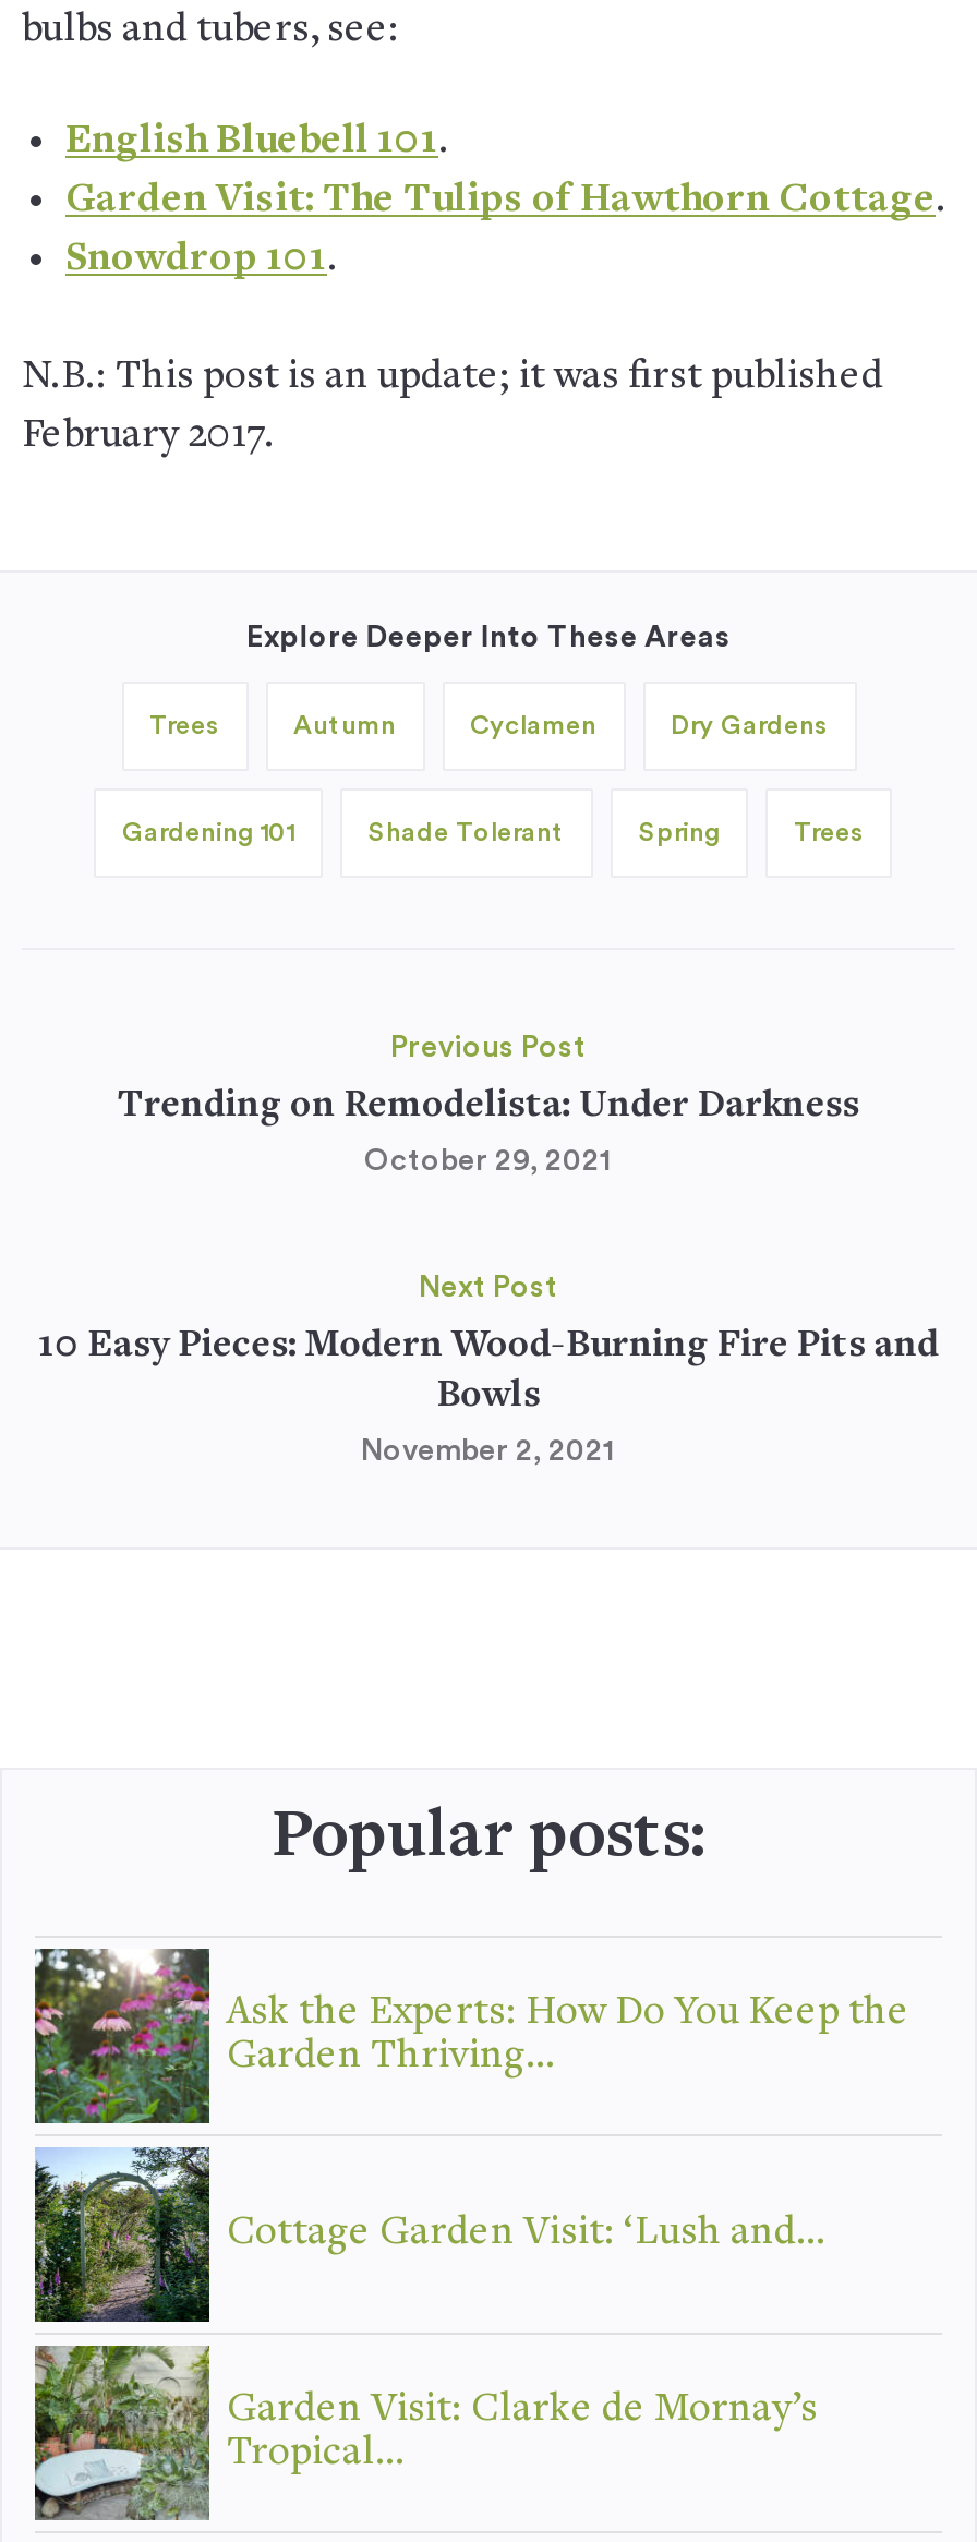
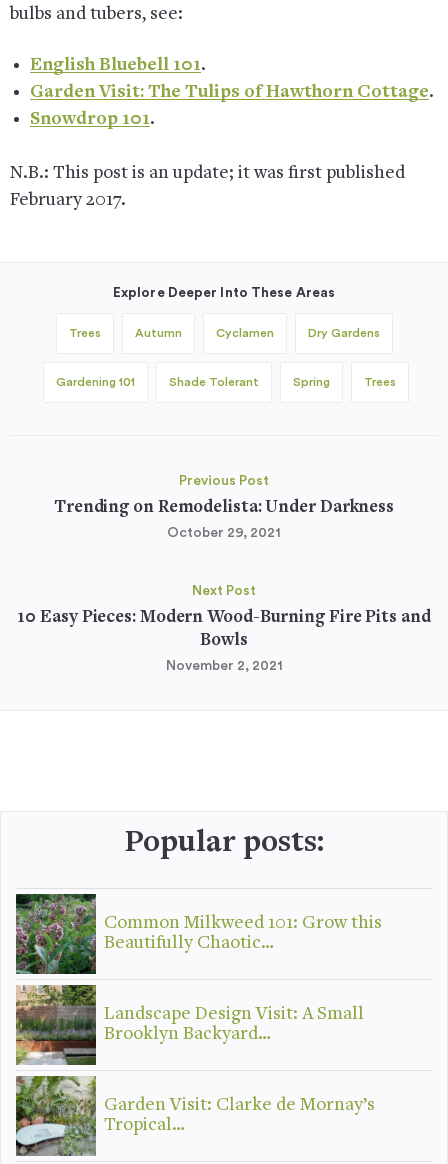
[33,1947,909,2125] [image] | Ask the Experts: How Do You Keep the | Garden Thriving… -> [15,893,382,975] [image] | Common Milkweed 101: Grow this | Beautifully Chaotic…
[33,2145,824,2324] [image] | Cottage Garden Visit: ‘Lush and… -> [15,984,364,1066] [image] | Landscape Design Visit: A Small | Brooklyn Backyard…

